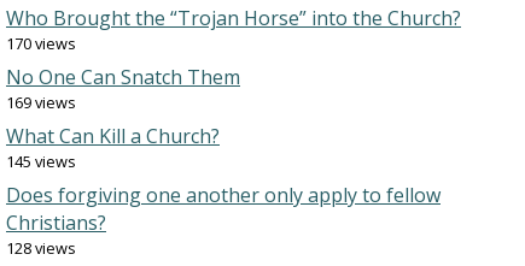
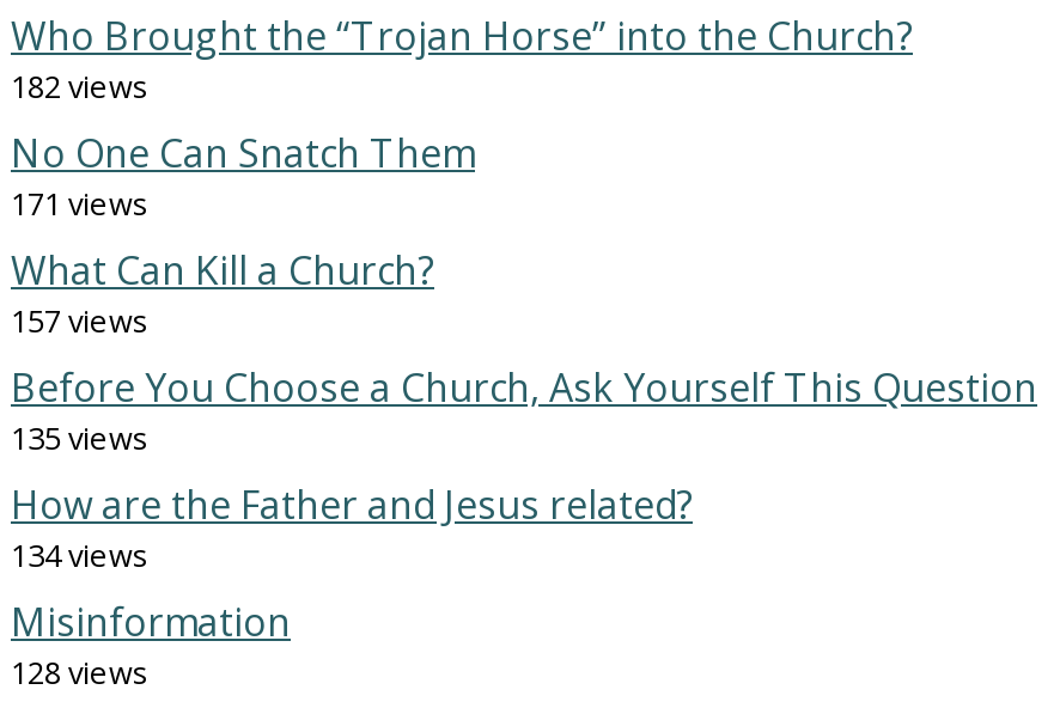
[6,32,76,54] 170 views -> [11,65,150,108] 182 views
[6,91,76,113] 169 views -> [11,182,150,225] 171 views
[6,150,441,236] 145 views | Does forgiving one another only apply to fellow | Christians? -> [11,299,1037,648] 157 views | Before You Choose a Church, Ask Yourself This Question | 135 views | How are the Father and Jesus related? | 134 views | Misinformation

